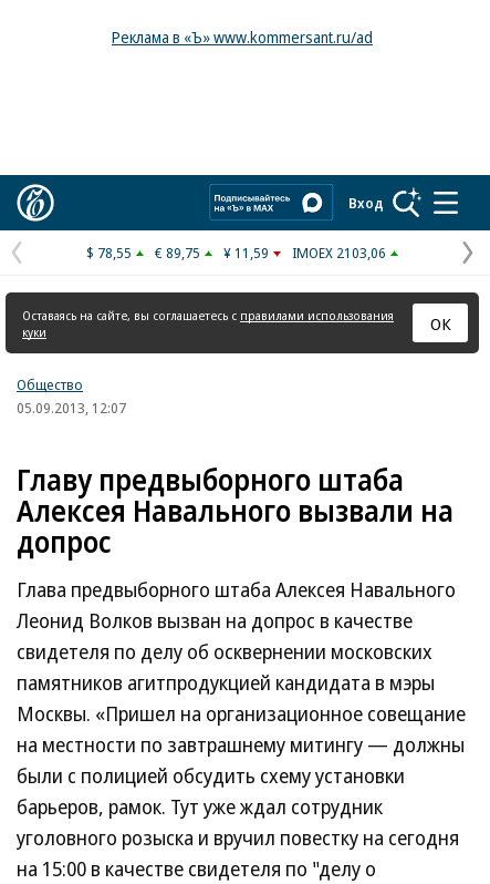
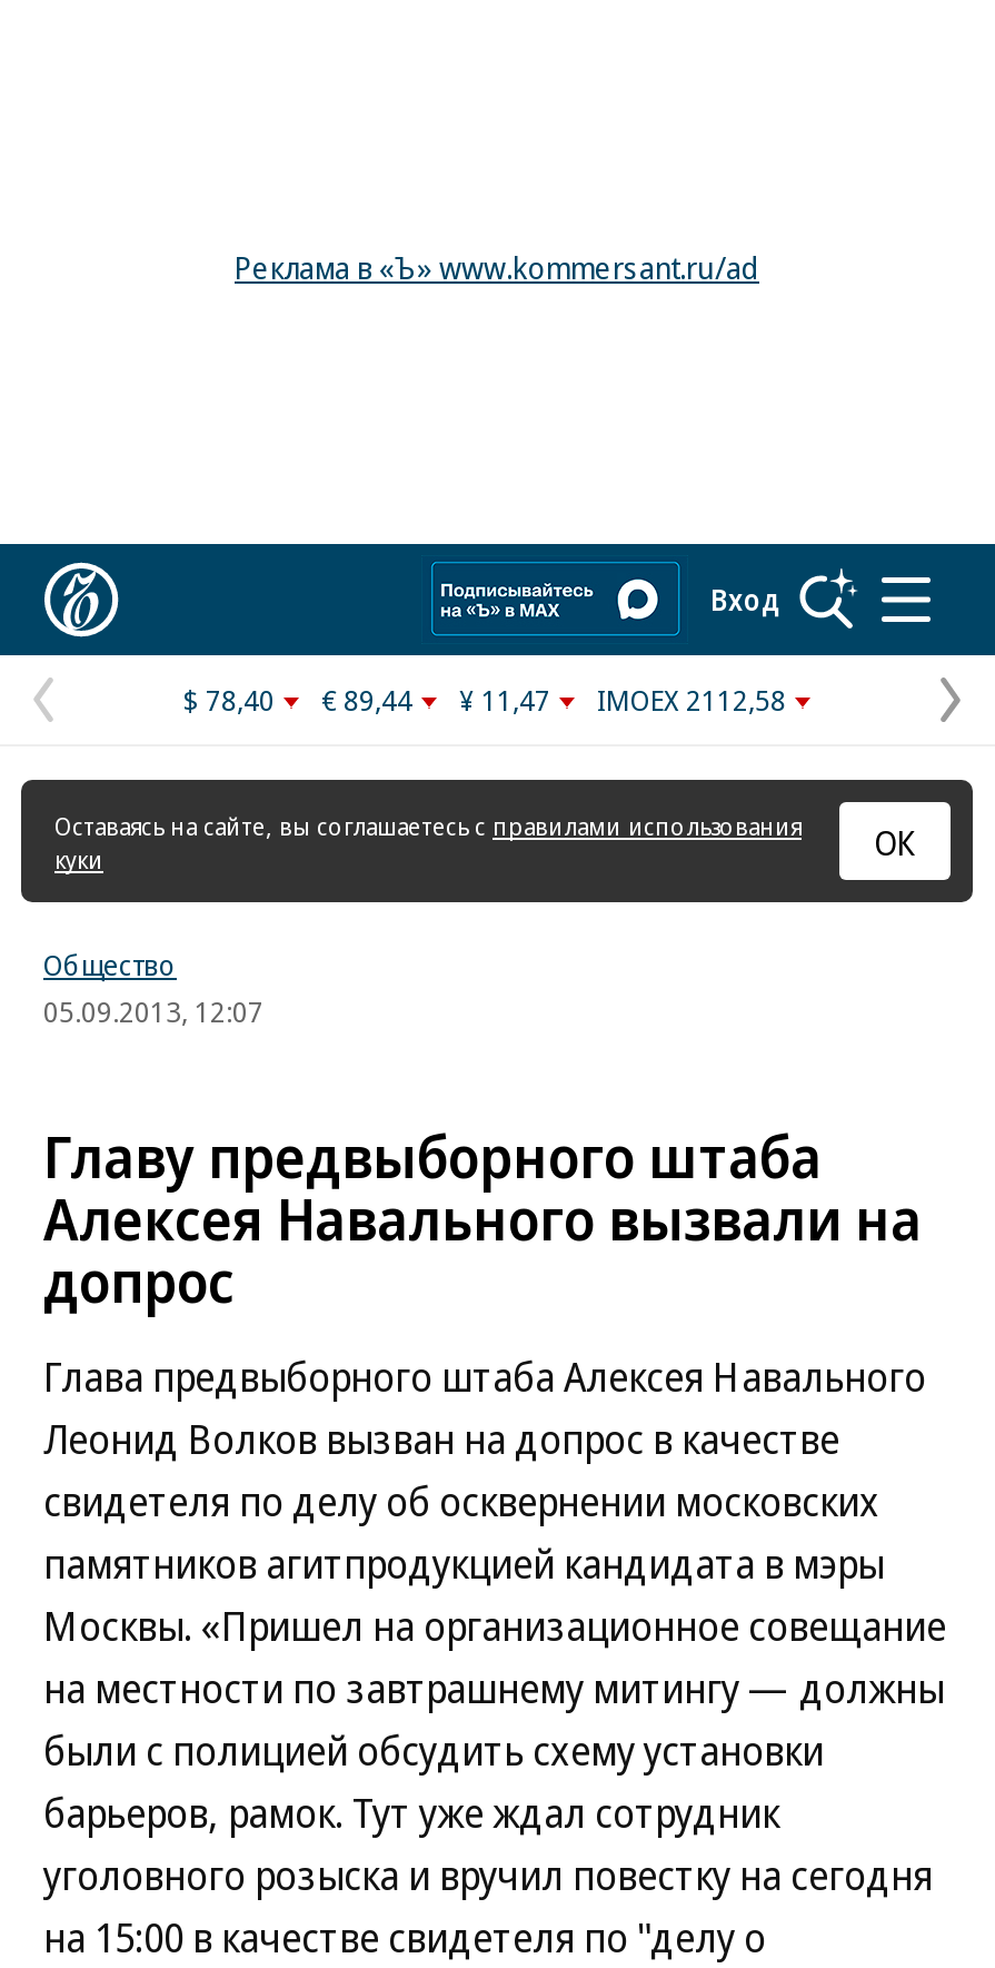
[86,243,132,263] $ 78,55 -> [183,680,275,720] $ 78,40
[155,243,200,263] € 89,75 -> [321,680,412,720] € 89,44
[223,243,269,263] ¥ 11,59 -> [459,680,550,720] ¥ 11,47
[292,243,386,263] IMOEX 2103,06 -> [597,680,786,720] IMOEX 2112,58

